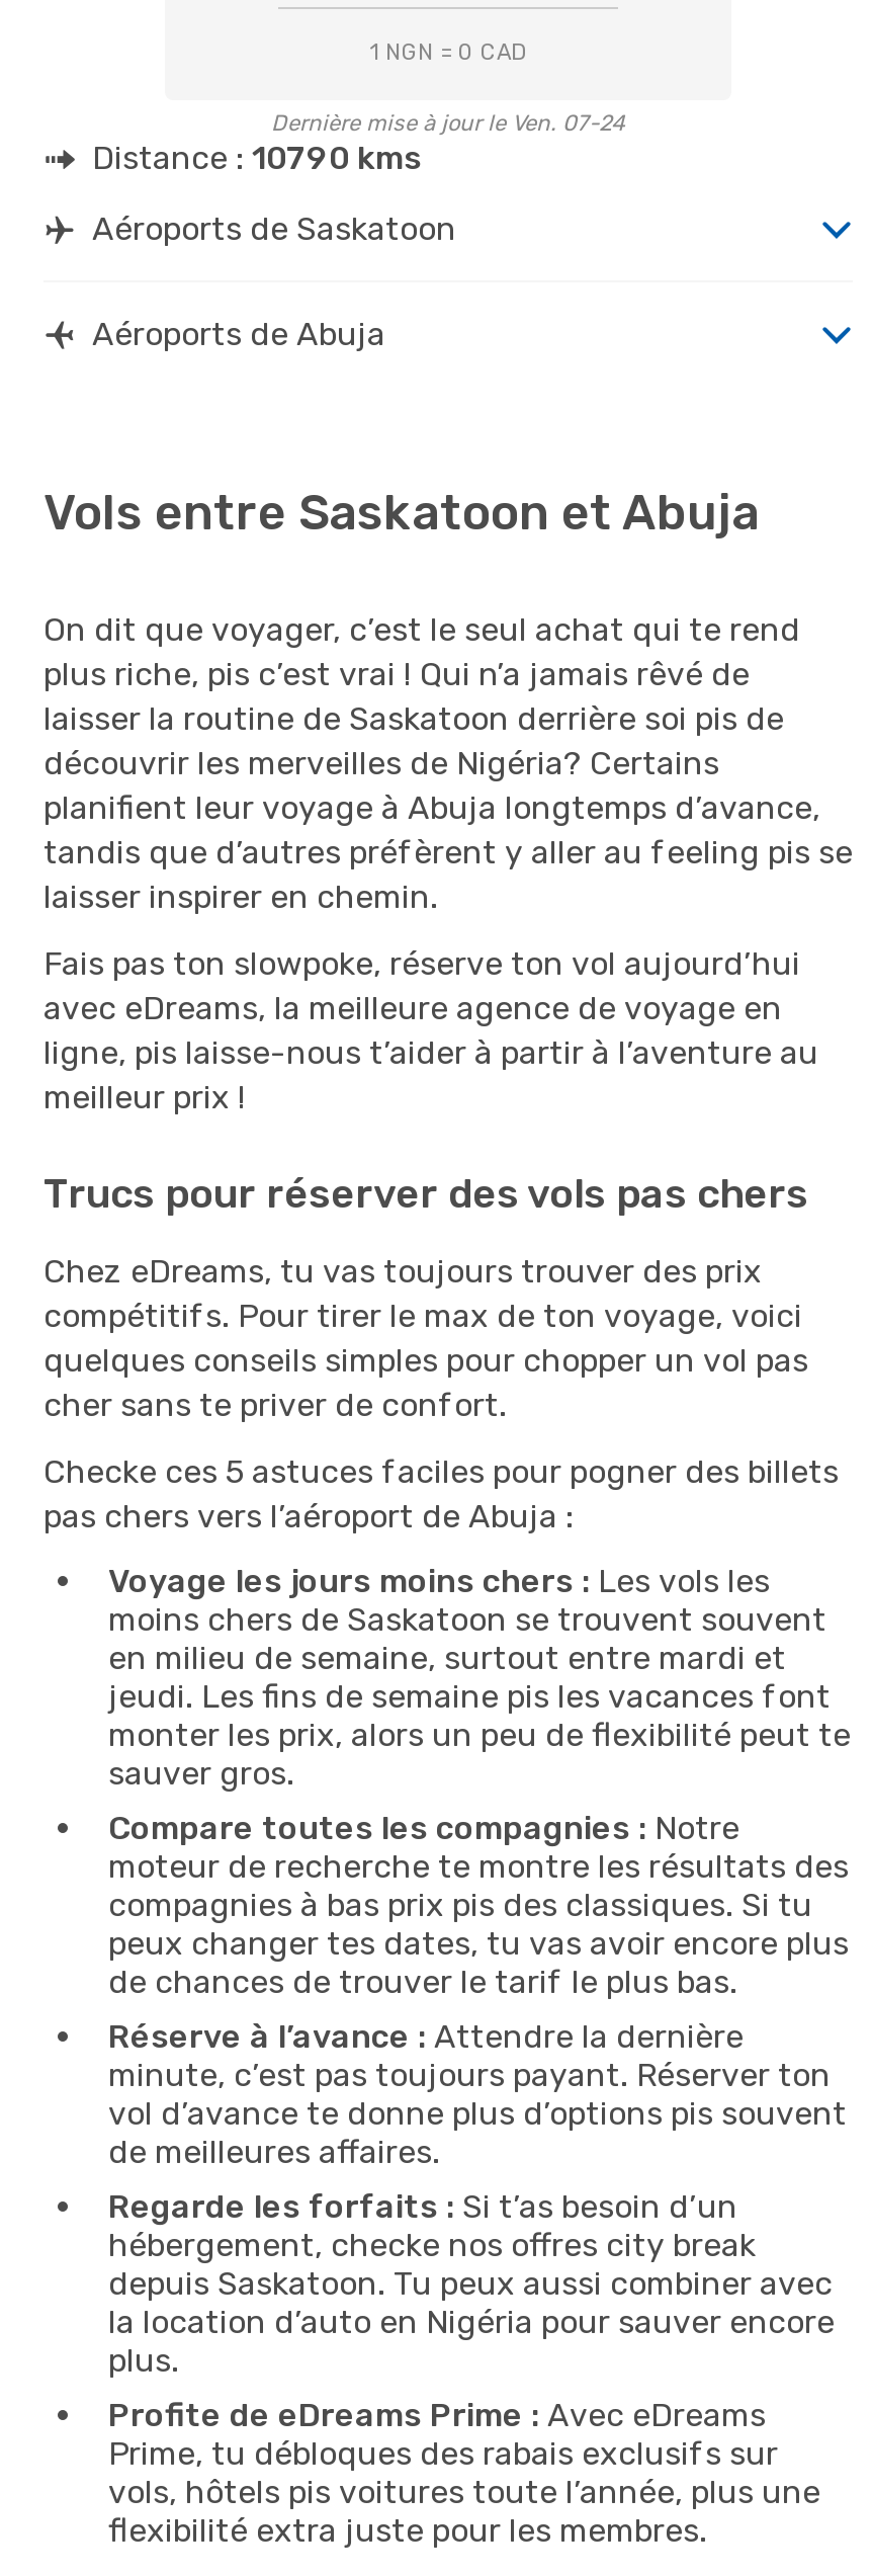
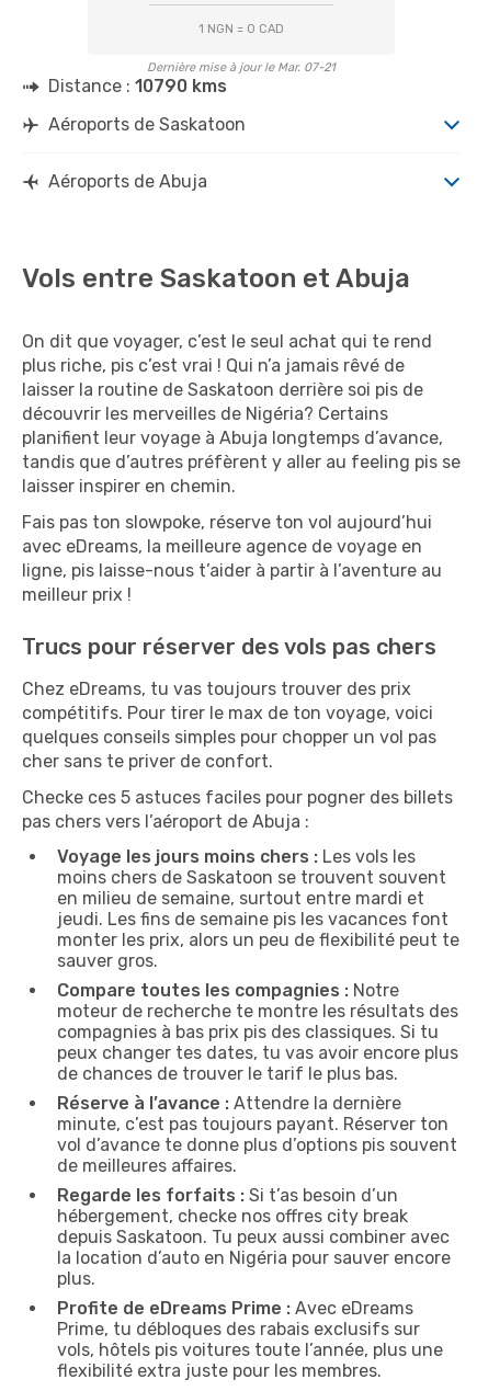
[271,110,625,136] Dernière mise à jour le Ven. 07-24 -> [147,60,336,74] Dernière mise à jour le Mar. 07-21

